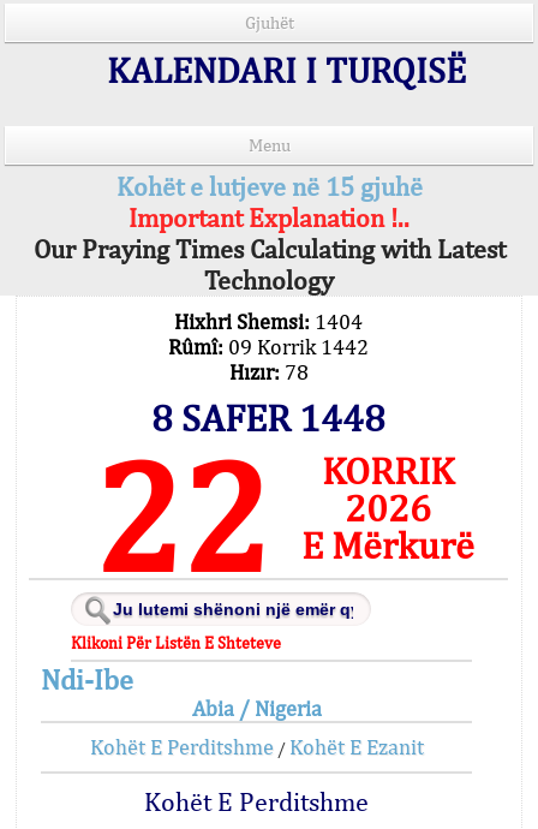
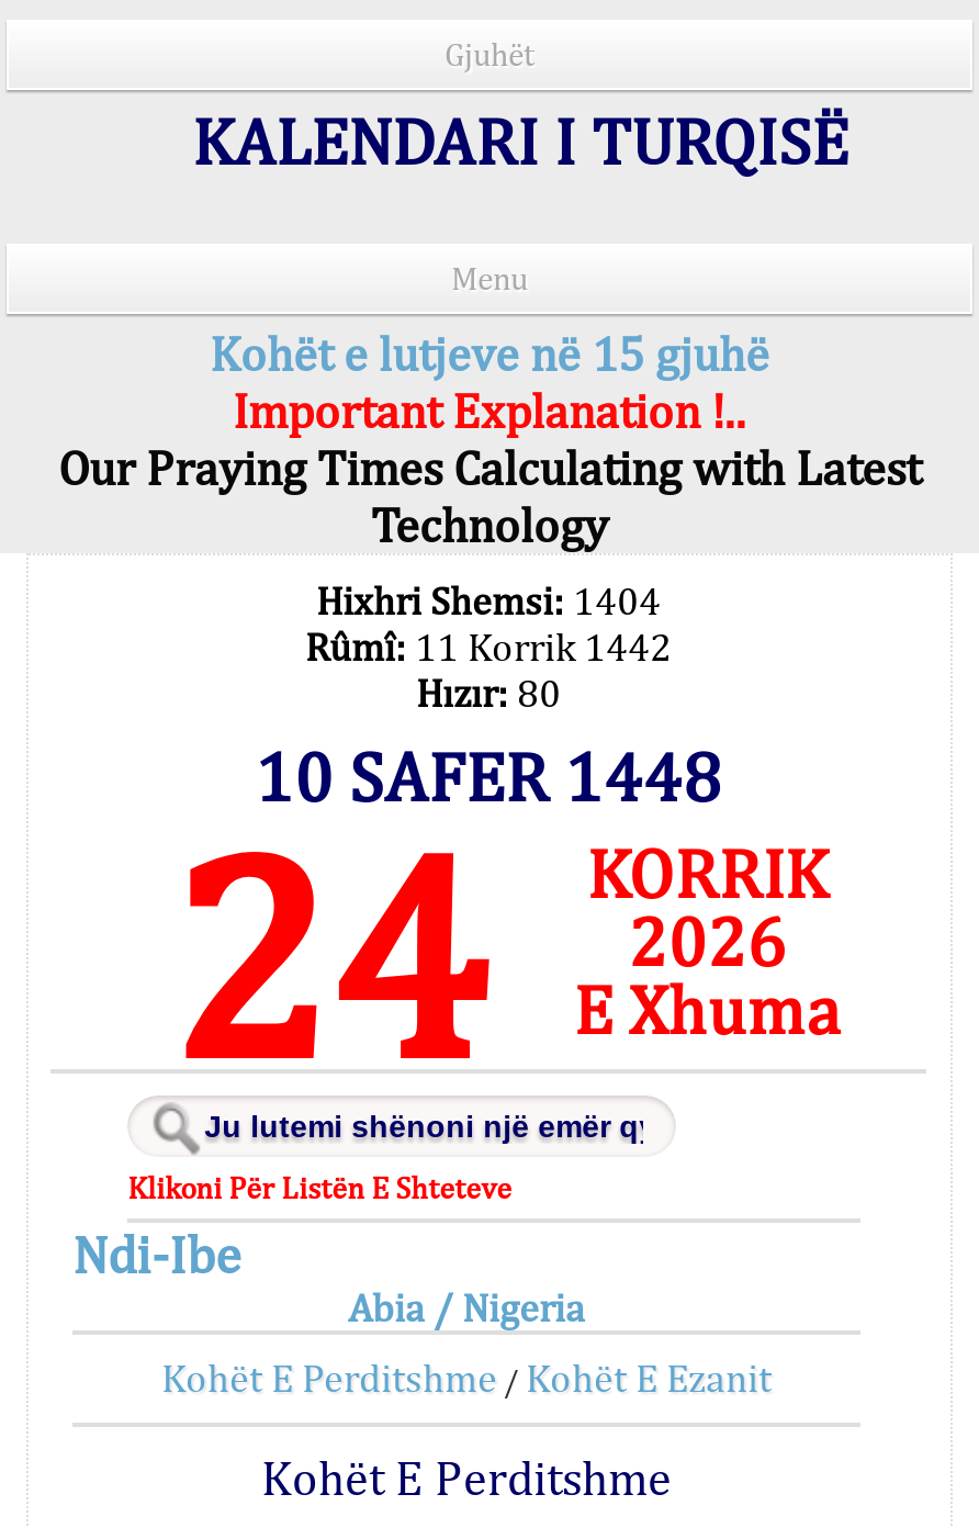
[168,334,369,359] Rûmî: 09 Korrik 1442 -> [305,623,672,670] Rûmî: 11 Korrik 1442
[229,359,308,384] Hızır: 78 -> [416,670,561,716] Hızır: 80
[151,395,385,440] 8 SAFER 1448 -> [255,735,722,817] 10 SAFER 1448
[93,422,268,607] 22 -> [168,784,488,1122] 24
[302,523,475,567] E Mërkurë -> [573,968,841,1049] E Xhuma

